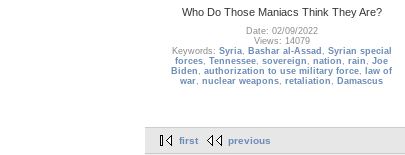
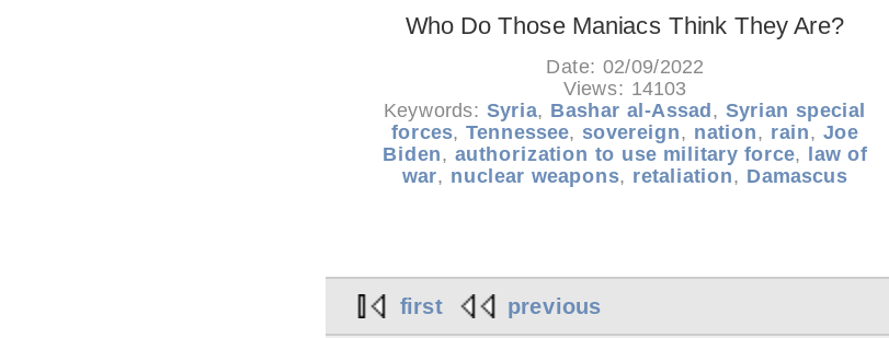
[253,36,309,46] Views: 14079 -> [563,78,686,100] Views: 14103

